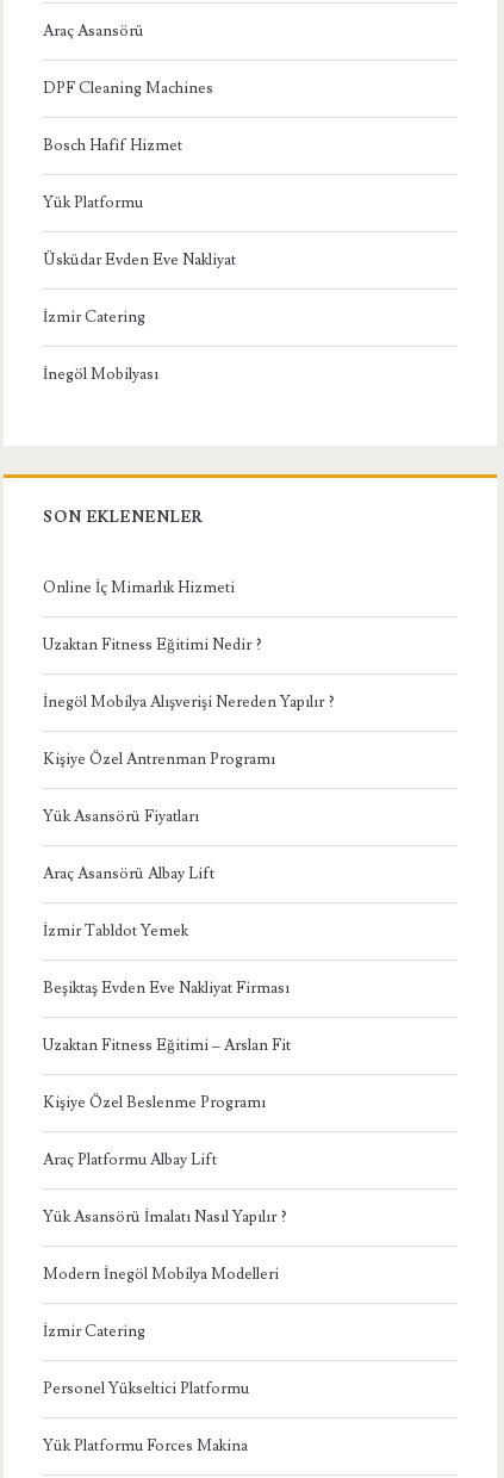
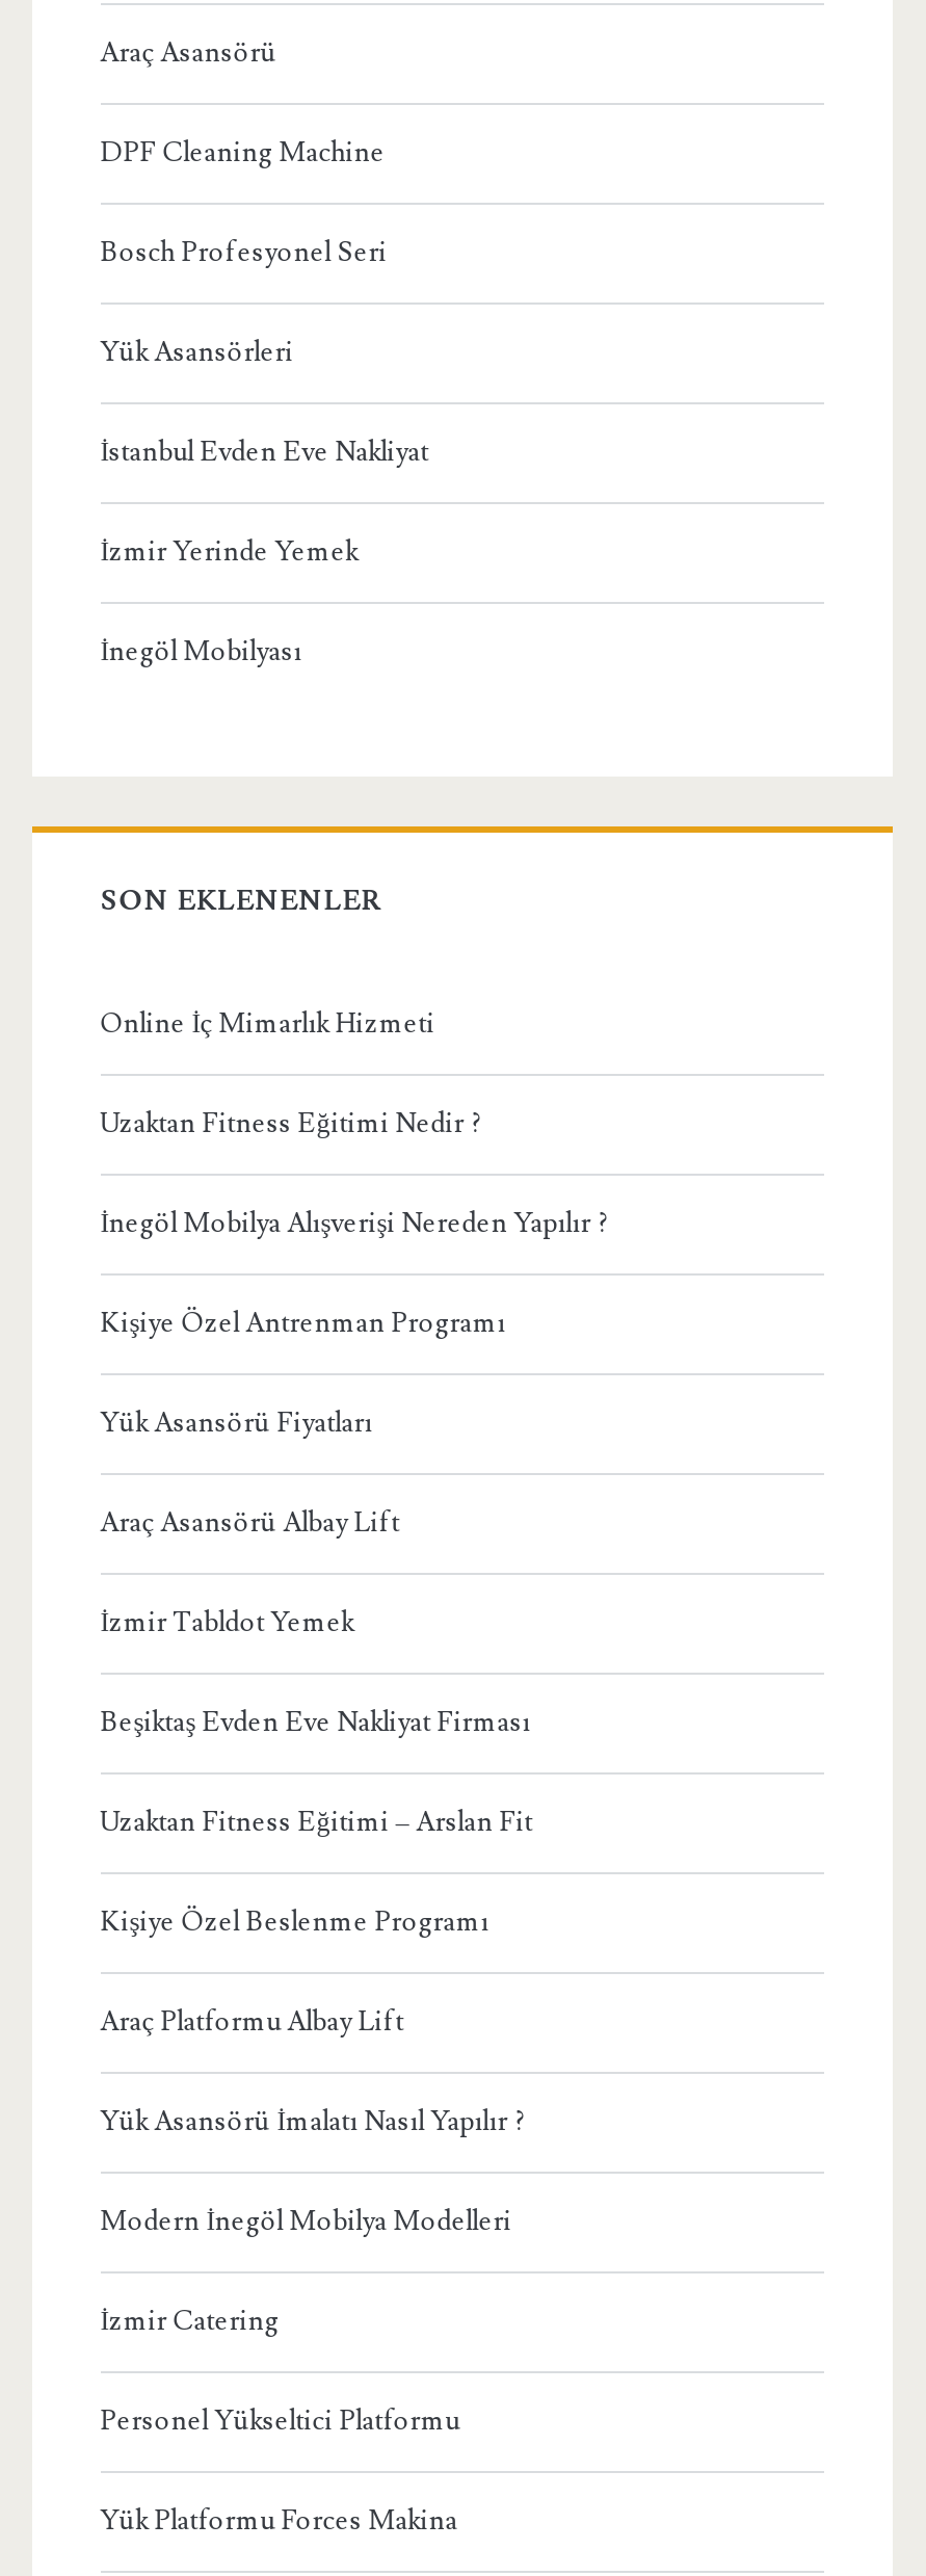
[43,79,213,98] DPF Cleaning Machines -> [100,137,385,170] DPF Cleaning Machine
[43,136,182,155] Bosch Hafif Hizmet -> [100,236,387,270] Bosch Profesyonel Seri
[43,193,143,212] Yük Platformu -> [100,336,294,369] Yük Asansörleri
[43,251,236,270] Üsküdar Evden Eve Nakliyat -> [100,436,429,469] İstanbul Evden Eve Nakliyat
[43,308,145,327] İzmir Catering -> [100,536,358,569] İzmir Yerinde Yemek

